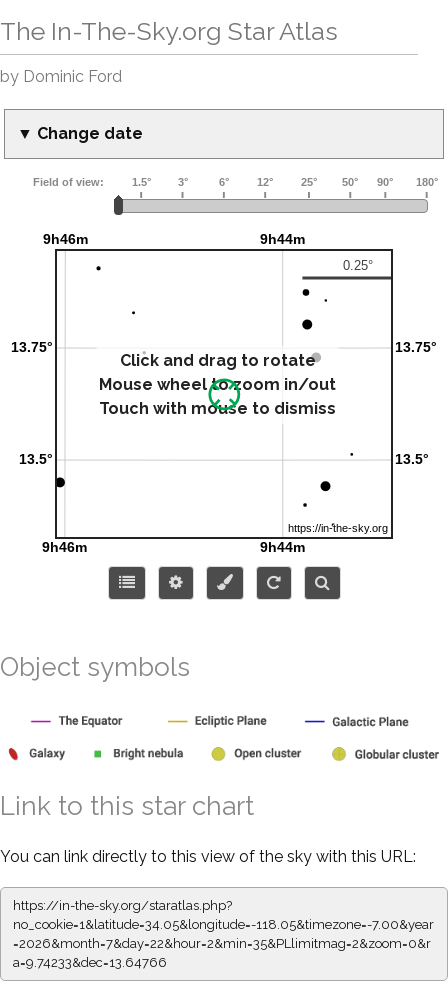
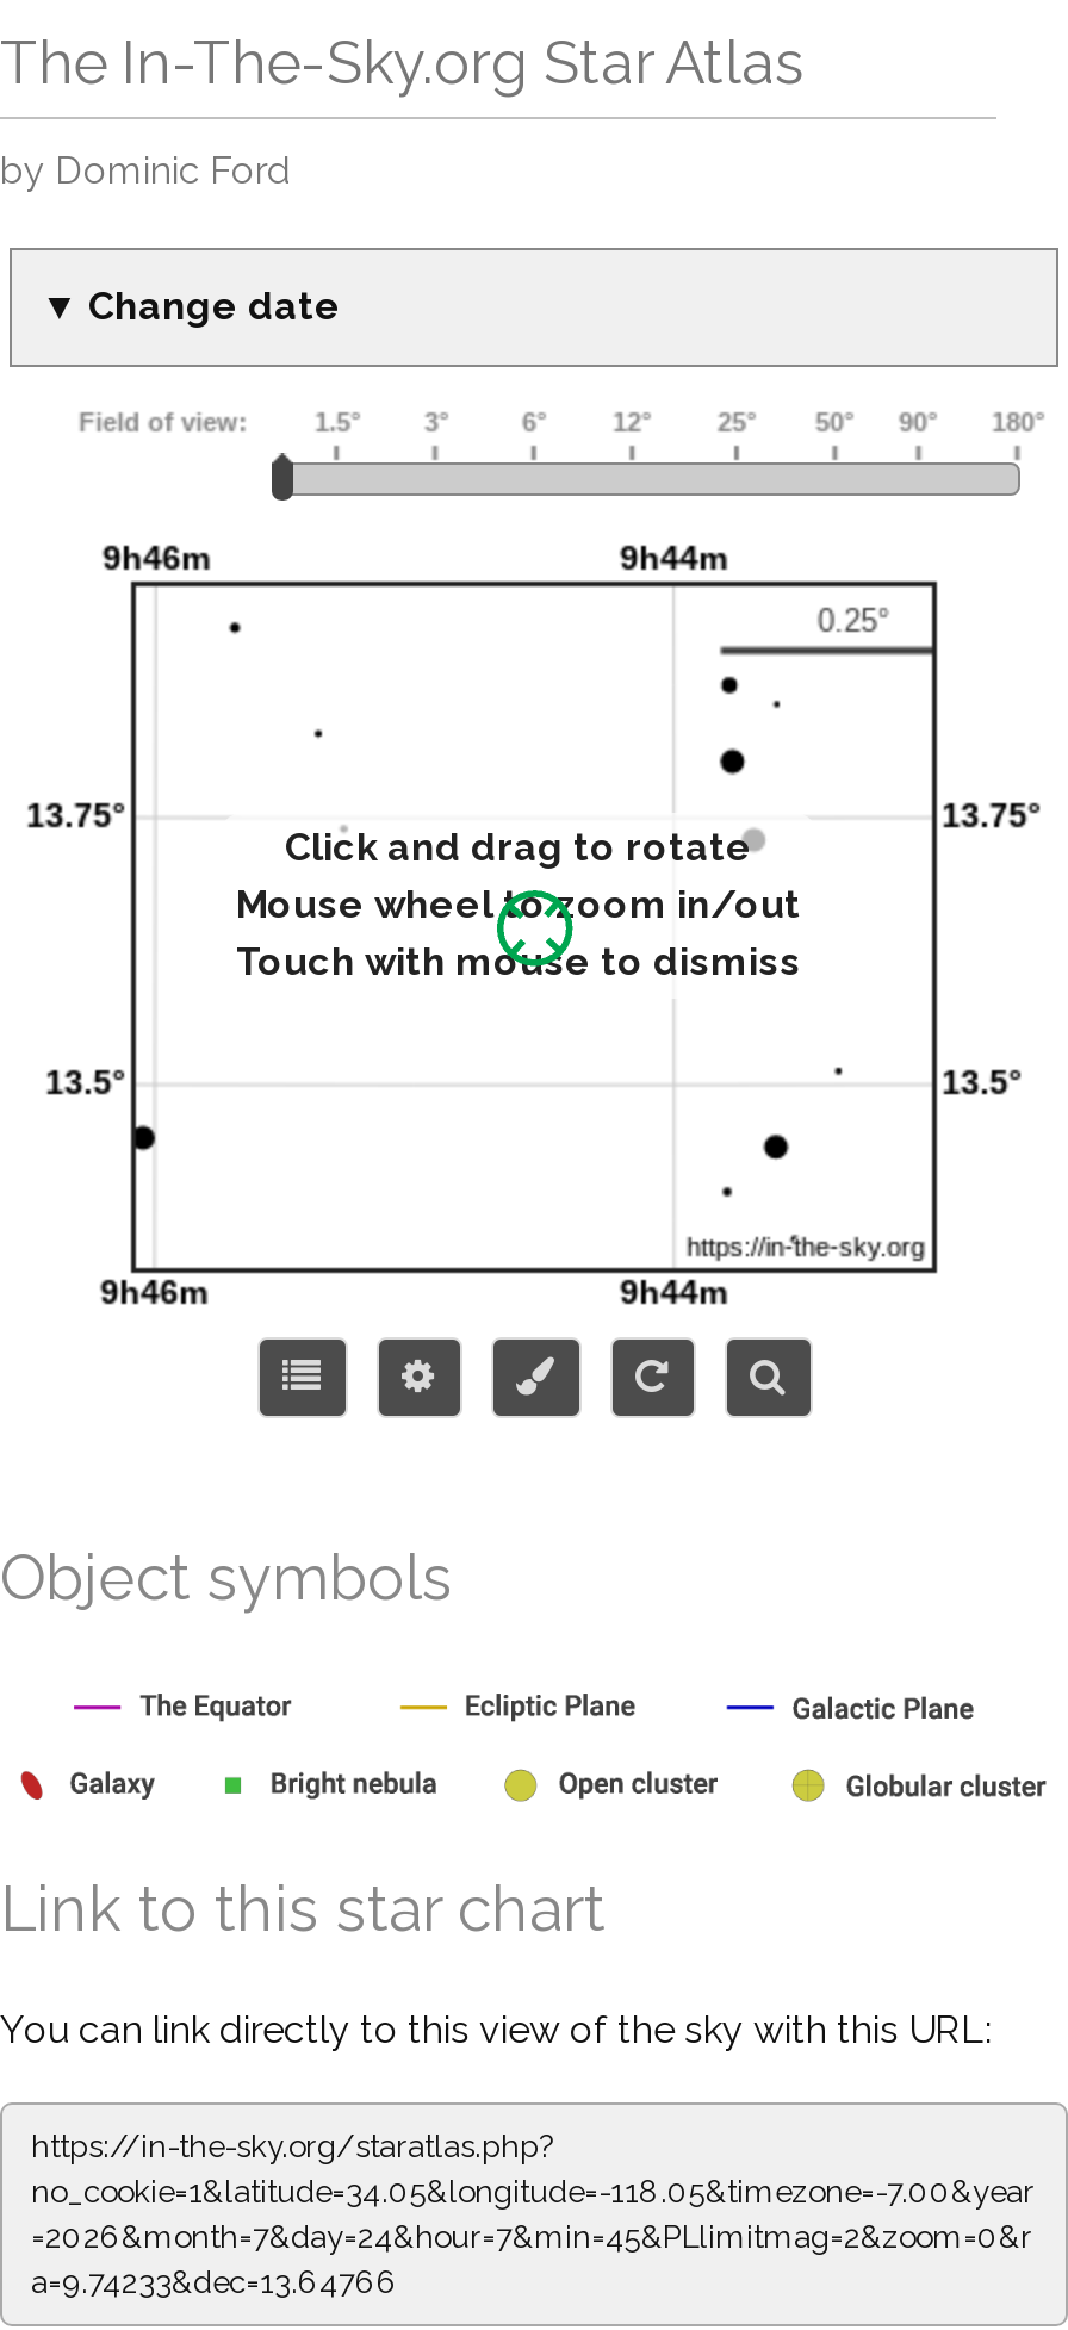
[13,936,431,951] =2026&month=7&day=22&hour=2&min=35&PLlimitmag=2&zoom=0&r -> [31,2219,1032,2255] =2026&month=7&day=24&hour=7&min=45&PLlimitmag=2&zoom=0&r

